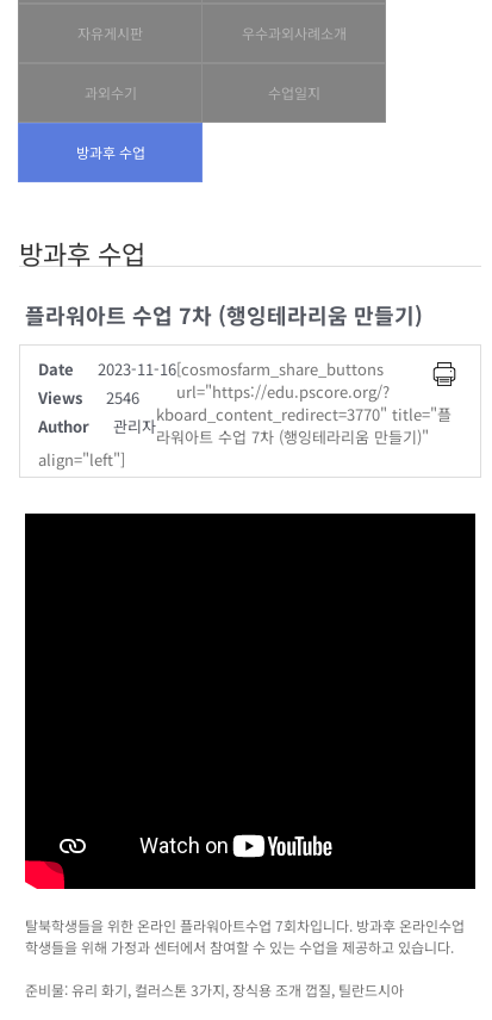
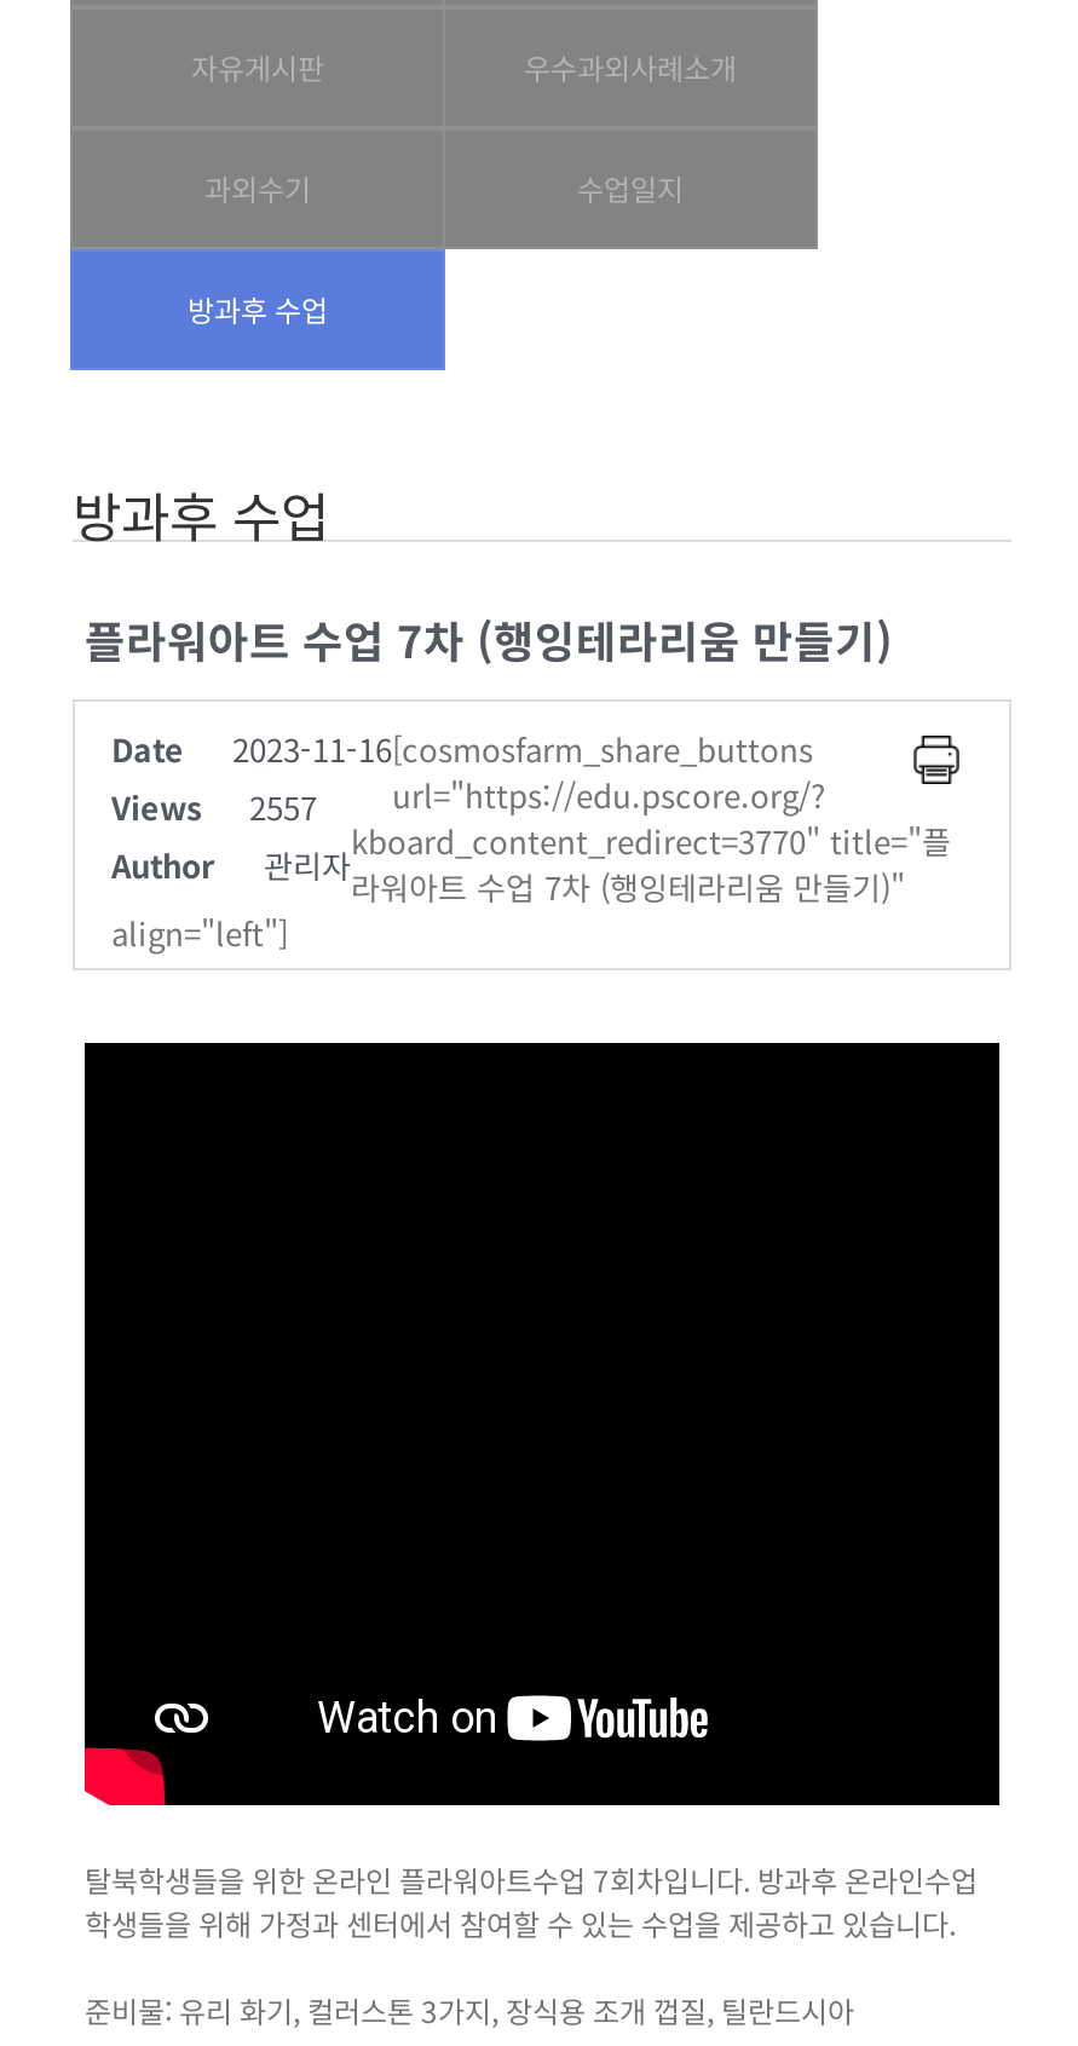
[38,380,390,409] Views 2546 url="https://edu.pscore.org/? -> [111,772,825,830] Views 2557 url="https://edu.pscore.org/?

